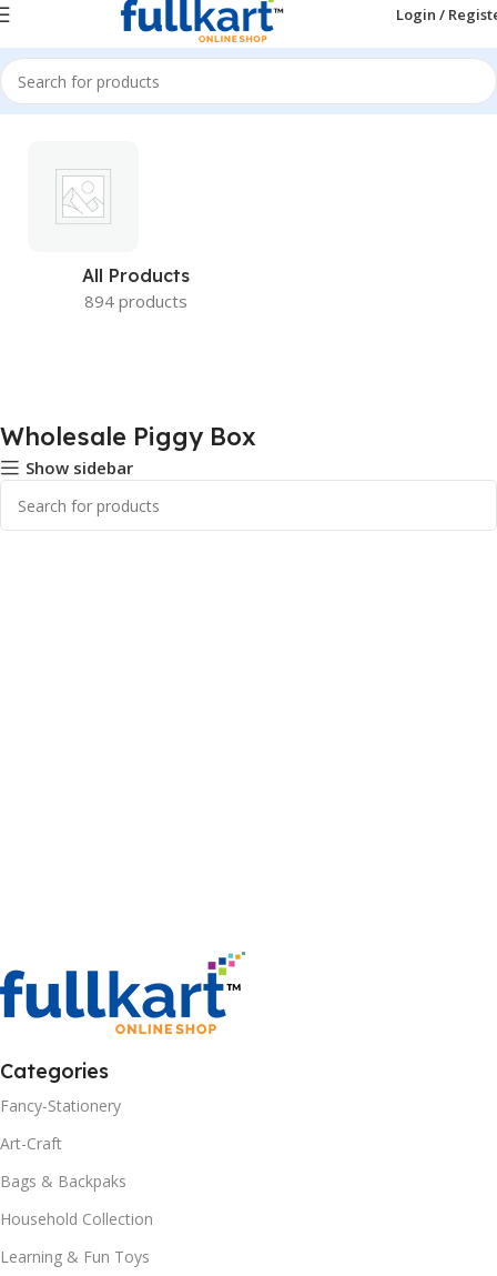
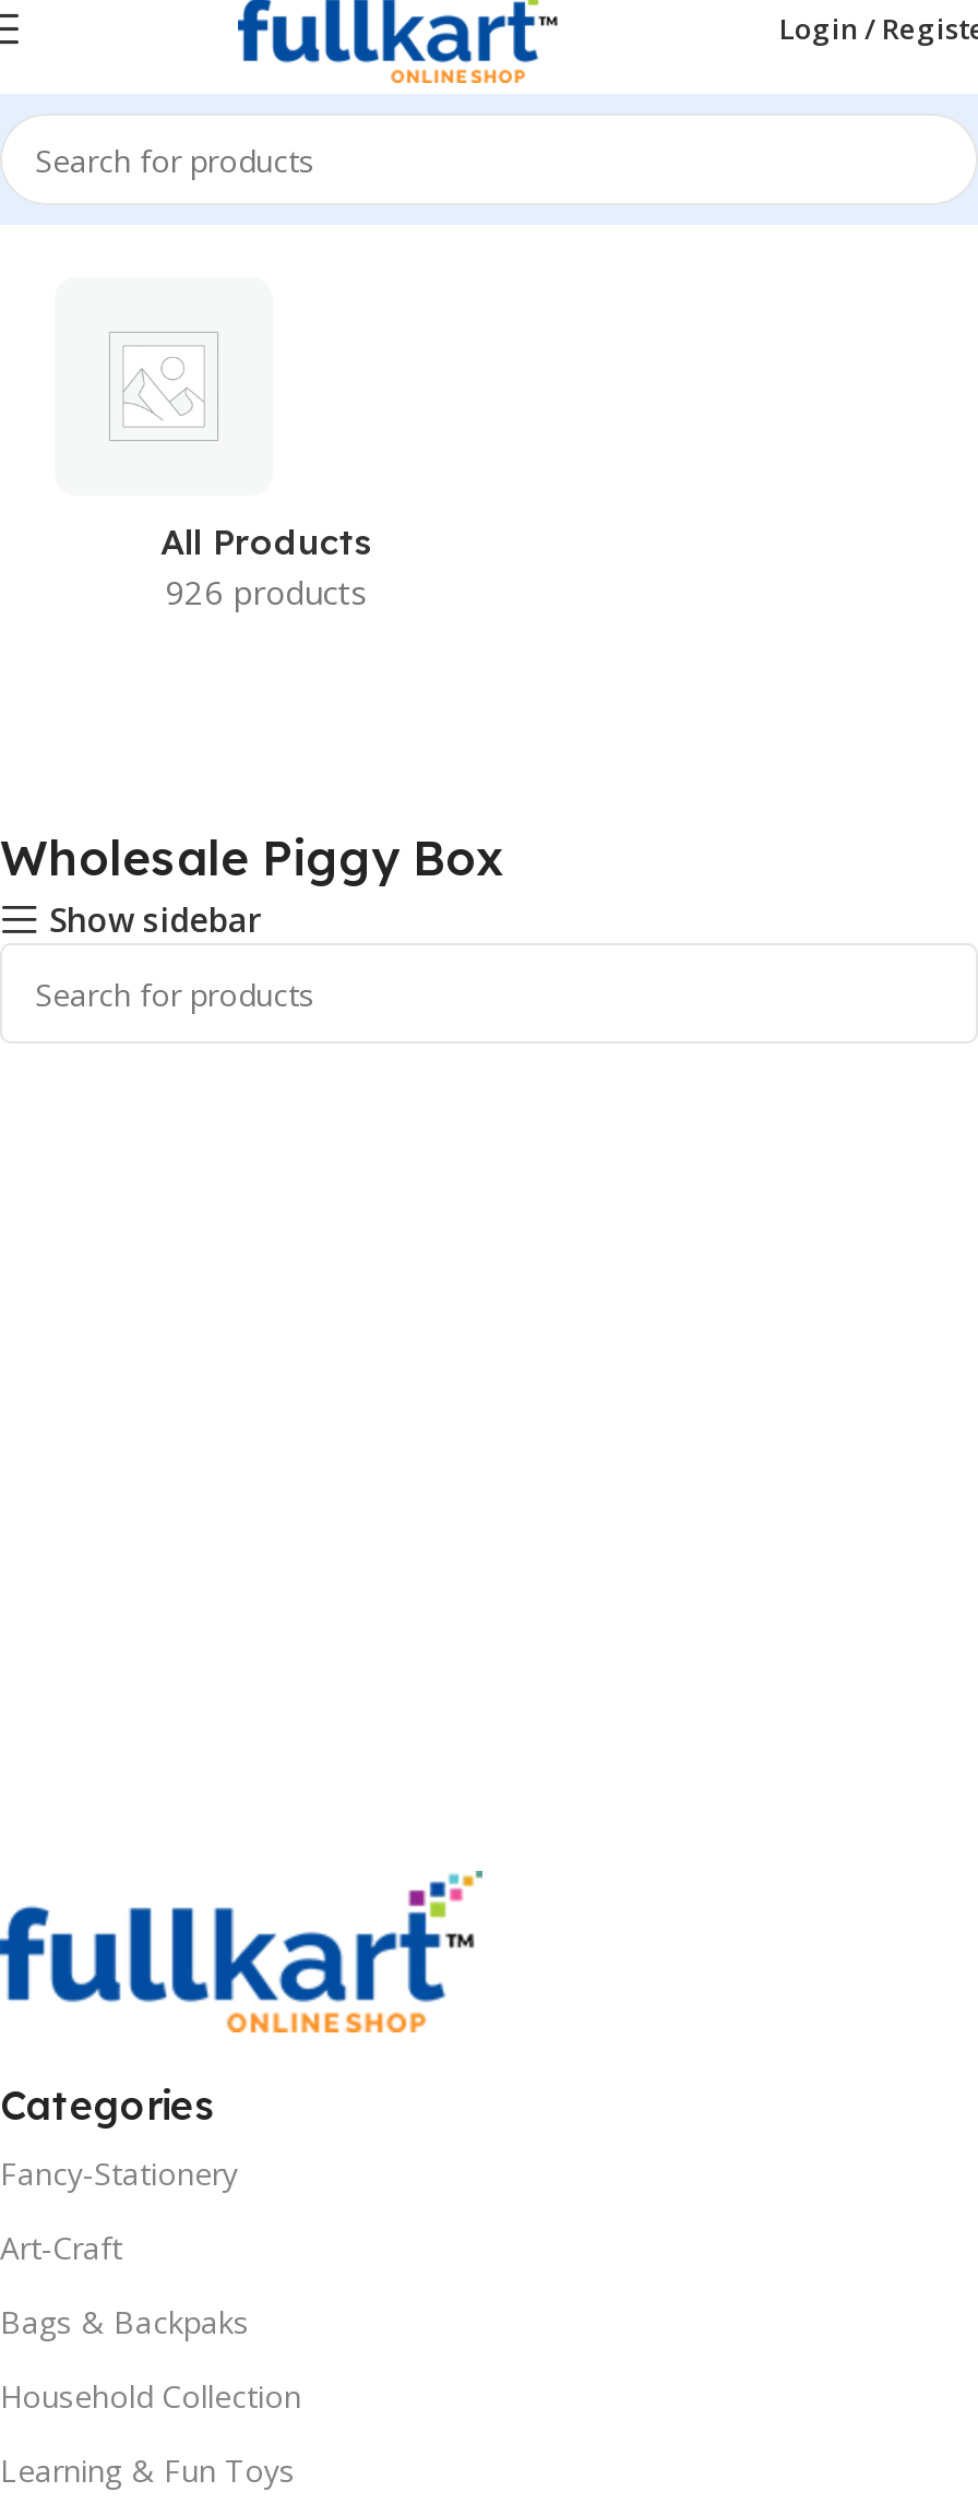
[84,290,187,312] 894 products -> [165,570,368,613] 926 products

